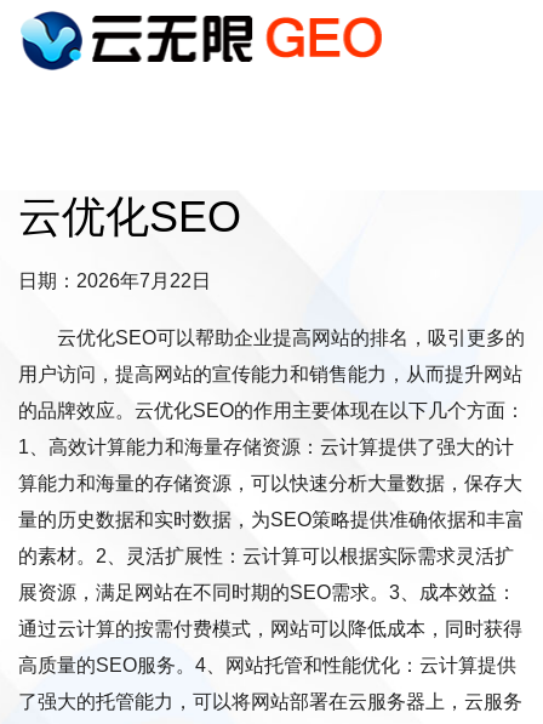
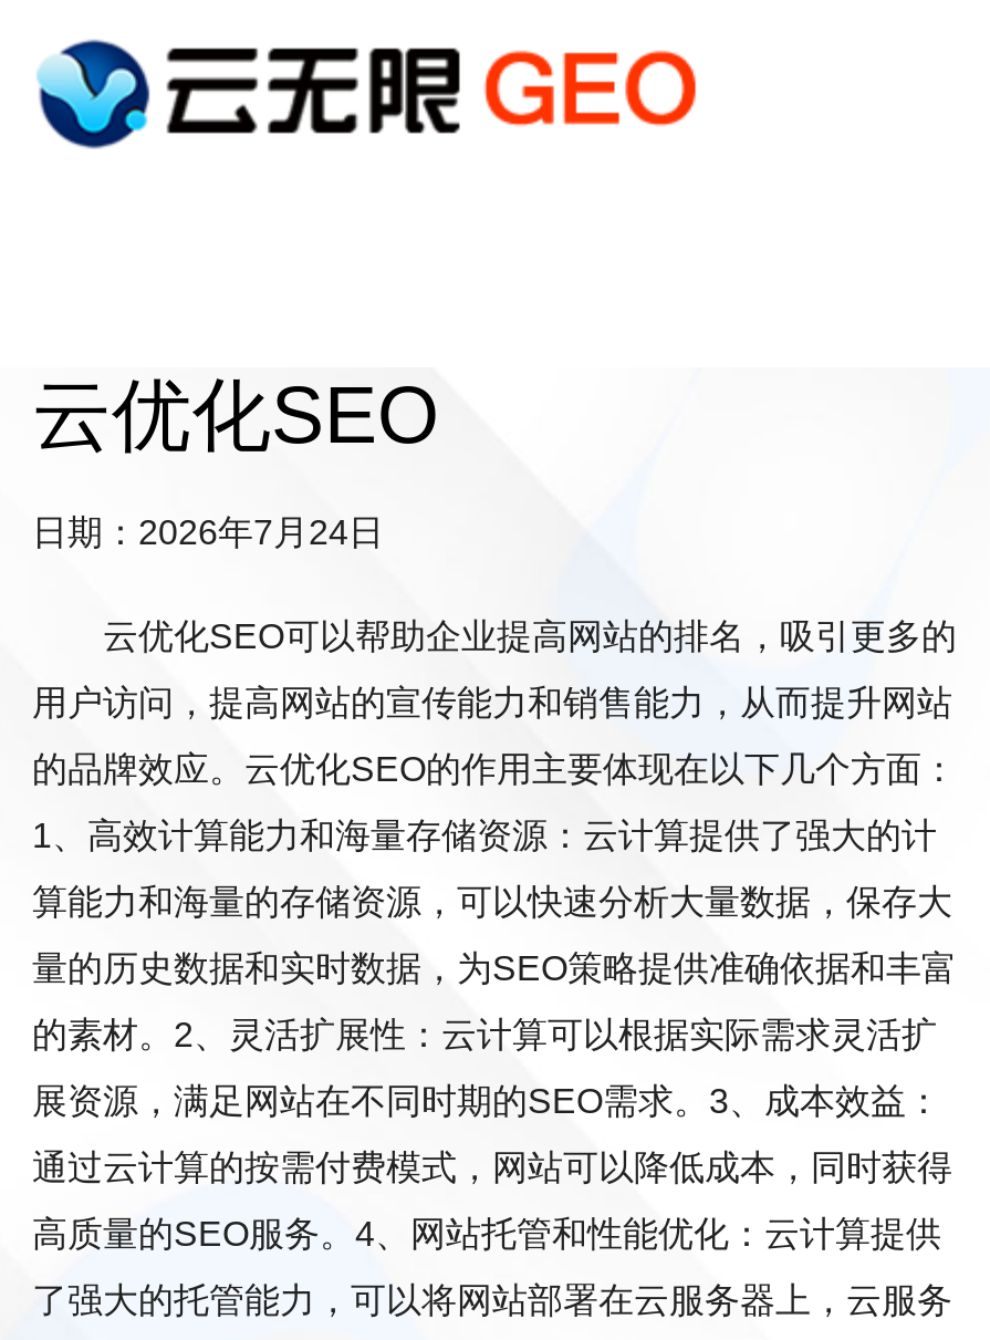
[18,270,211,291] 日期：2026年7月22日 -> [32,513,384,551] 日期：2026年7月24日

